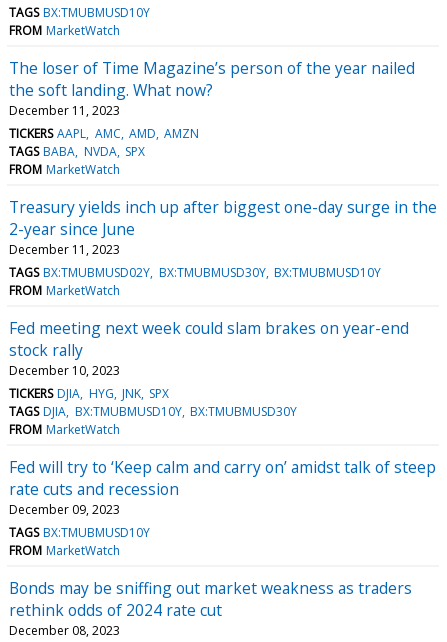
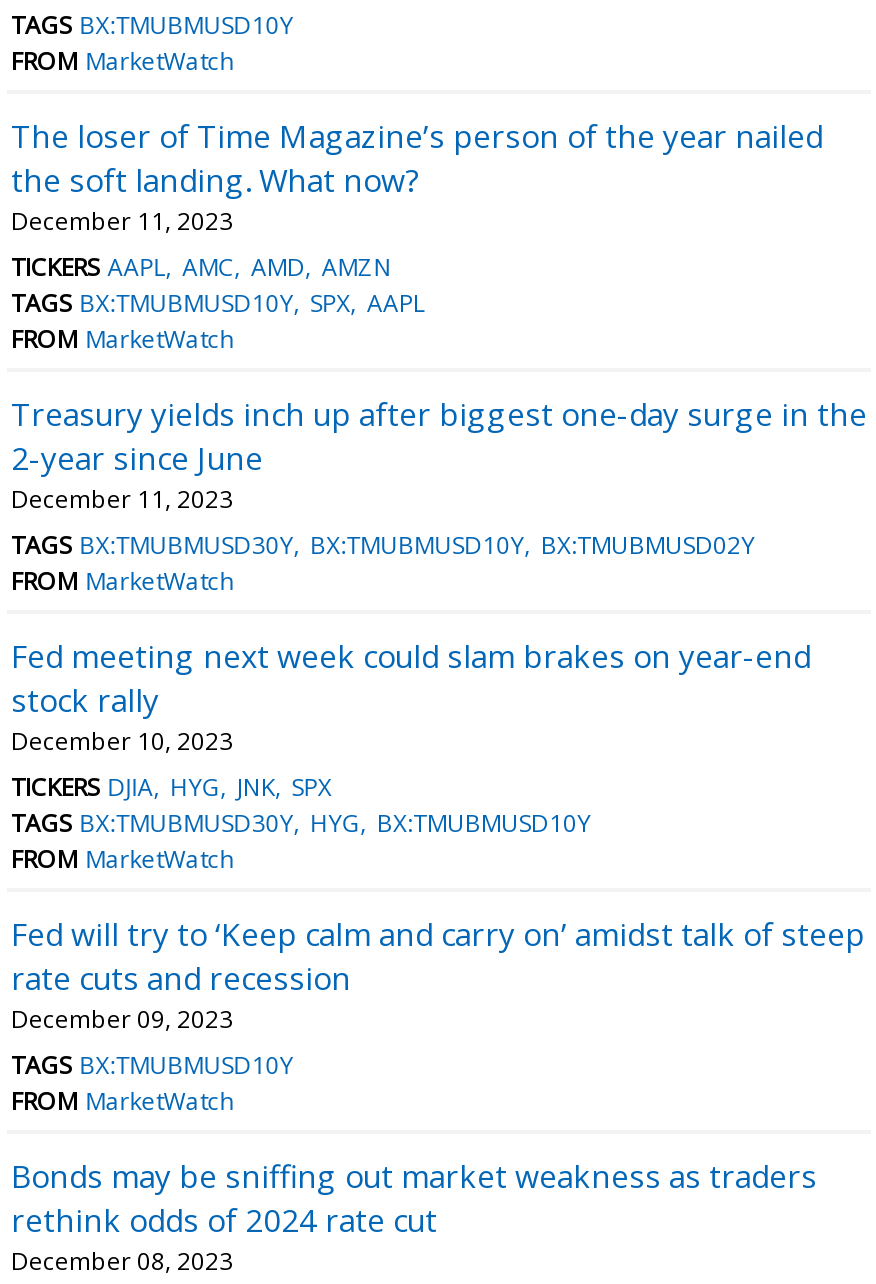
[9,143,145,160] TAGS BABA NVDA SPX -> [11,286,425,320] TAGS BX:TMUBMUSD10Y SPX AAPL
[9,264,381,281] TAGS BX:TMUBMUSD02Y BX:TMUBMUSD30Y BX:TMUBMUSD10Y -> [11,528,755,562] TAGS BX:TMUBMUSD30Y BX:TMUBMUSD10Y BX:TMUBMUSD02Y
[9,403,297,420] TAGS DJIA BX:TMUBMUSD10Y BX:TMUBMUSD30Y -> [11,806,591,840] TAGS BX:TMUBMUSD30Y HYG BX:TMUBMUSD10Y

